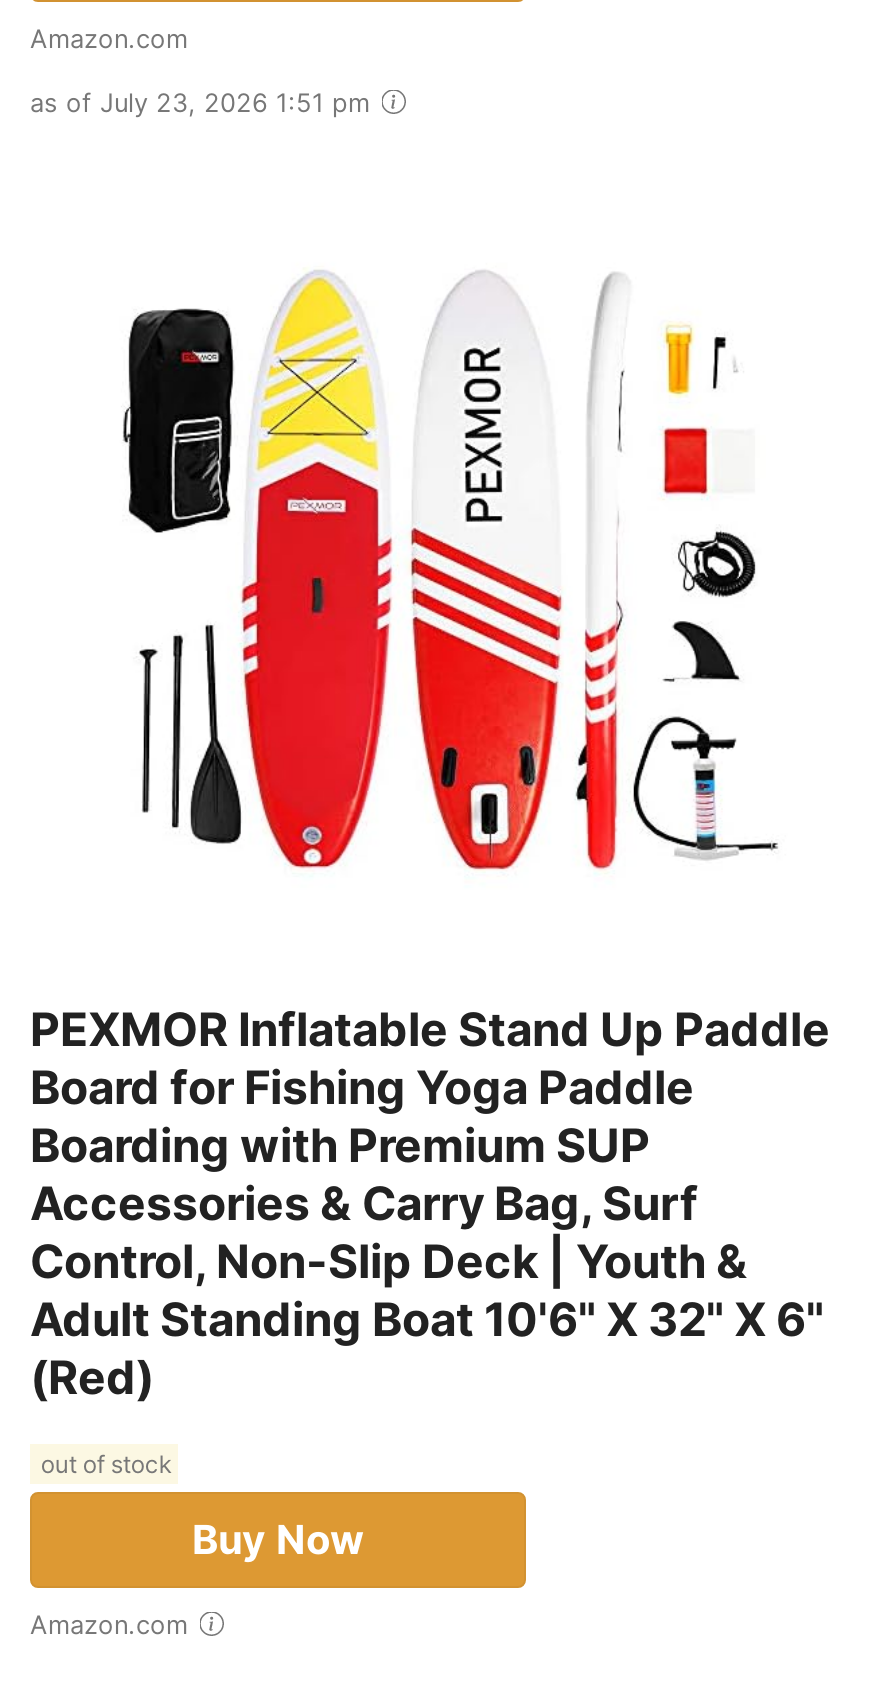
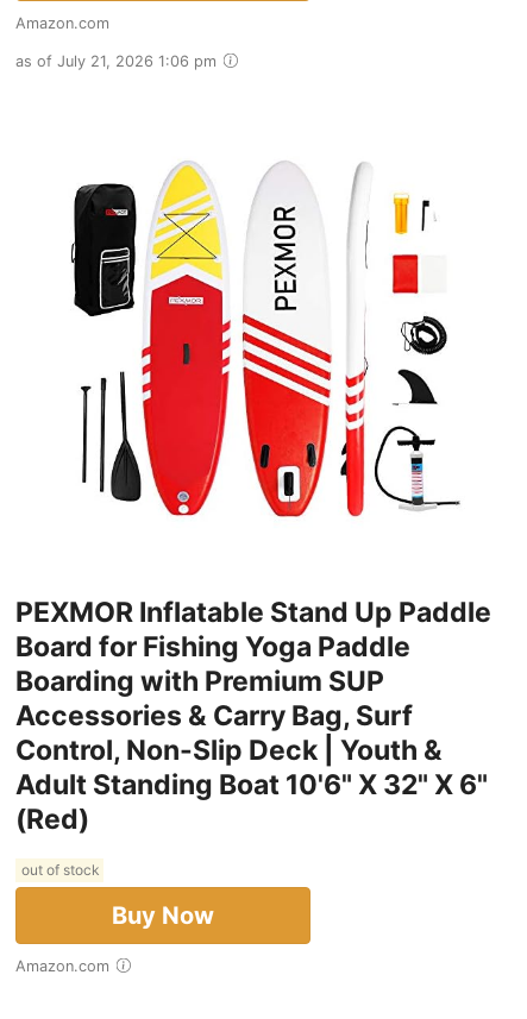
[30,88,378,118] as of July 23, 2026 1:51 pm -> [15,52,221,70] as of July 21, 2026 1:06 pm

